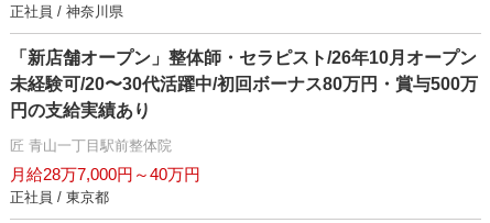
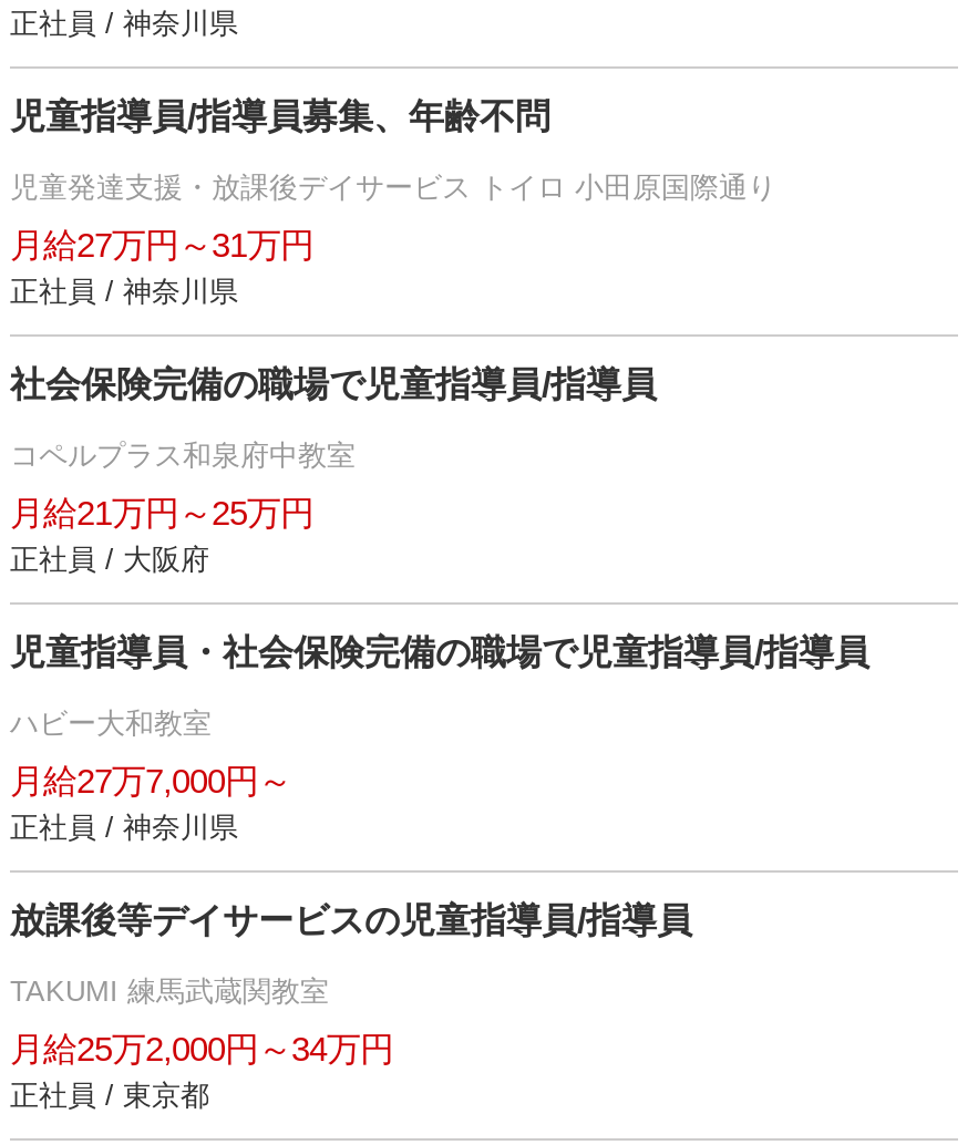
[10,48,478,183] 「新店舗オープン」整体師・セラピスト/26年10月オープン | 未経験可/20〜30代活躍中/初回ボーナス80万円・賞与500万 | 円の支給実績あり | 匠 青山一丁目駅前整体院 | 月給28万7,000円～40万円 -> [10,97,869,1067] 児童指導員/指導員募集、年齢不問 | 児童発達支援・放課後デイサービス トイロ 小田原国際通り | 月給27万円～31万円 | 正社員 / 神奈川県 | 社会保険完備の職場で児童指導員/指導員 | コペルプラス和泉府中教室 | 月給21万円～25万円 | 正社員 / 大阪府 | 児童指導員・社会保険完備の職場で児童指導員/指導員 | ハビー大和教室 | 月給27万7,000円～ | 正社員 / 神奈川県 | 放課後等デイサービスの児童指導員/指導員 | TAKUMI 練馬武蔵関教室 | 月給25万2,000円～34万円

